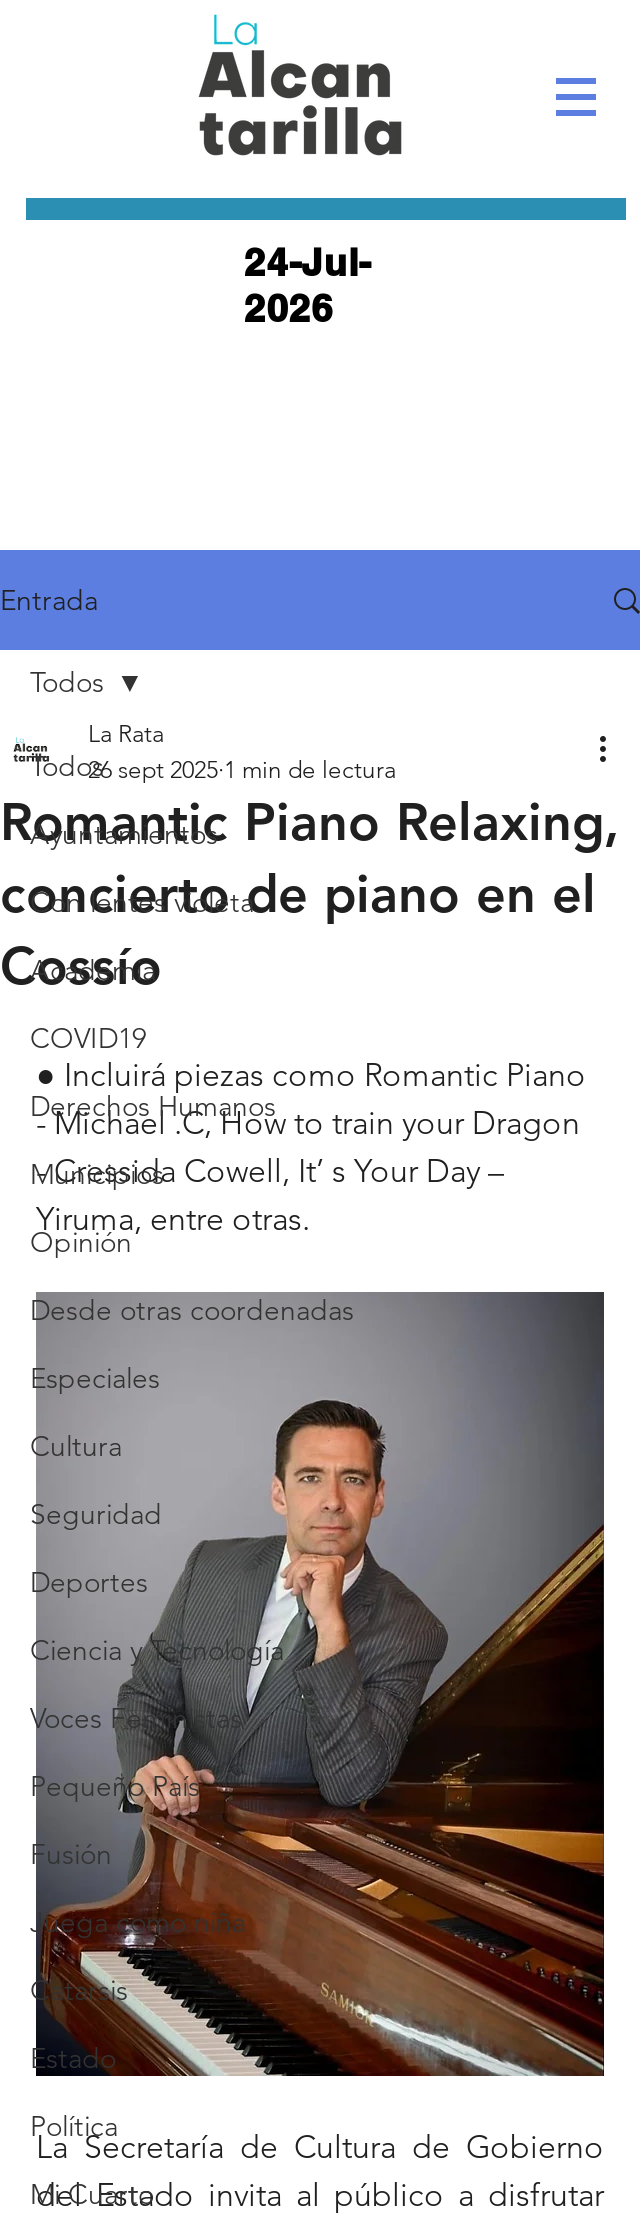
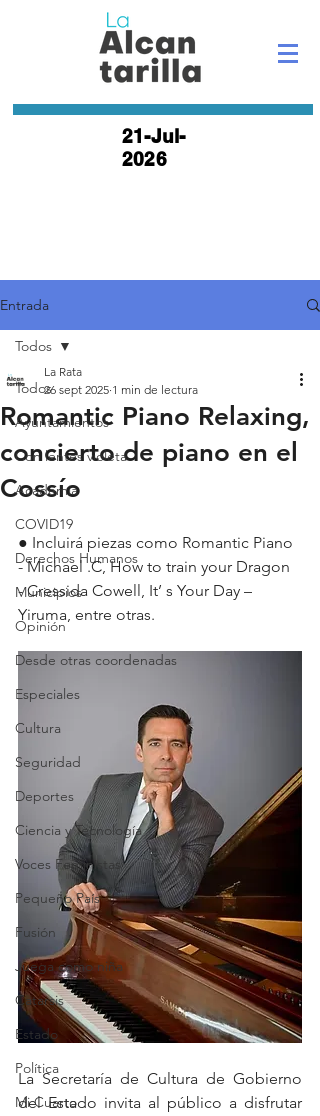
[244,240,371,284] 24-Jul- -> [122,125,185,147] 21-Jul-

